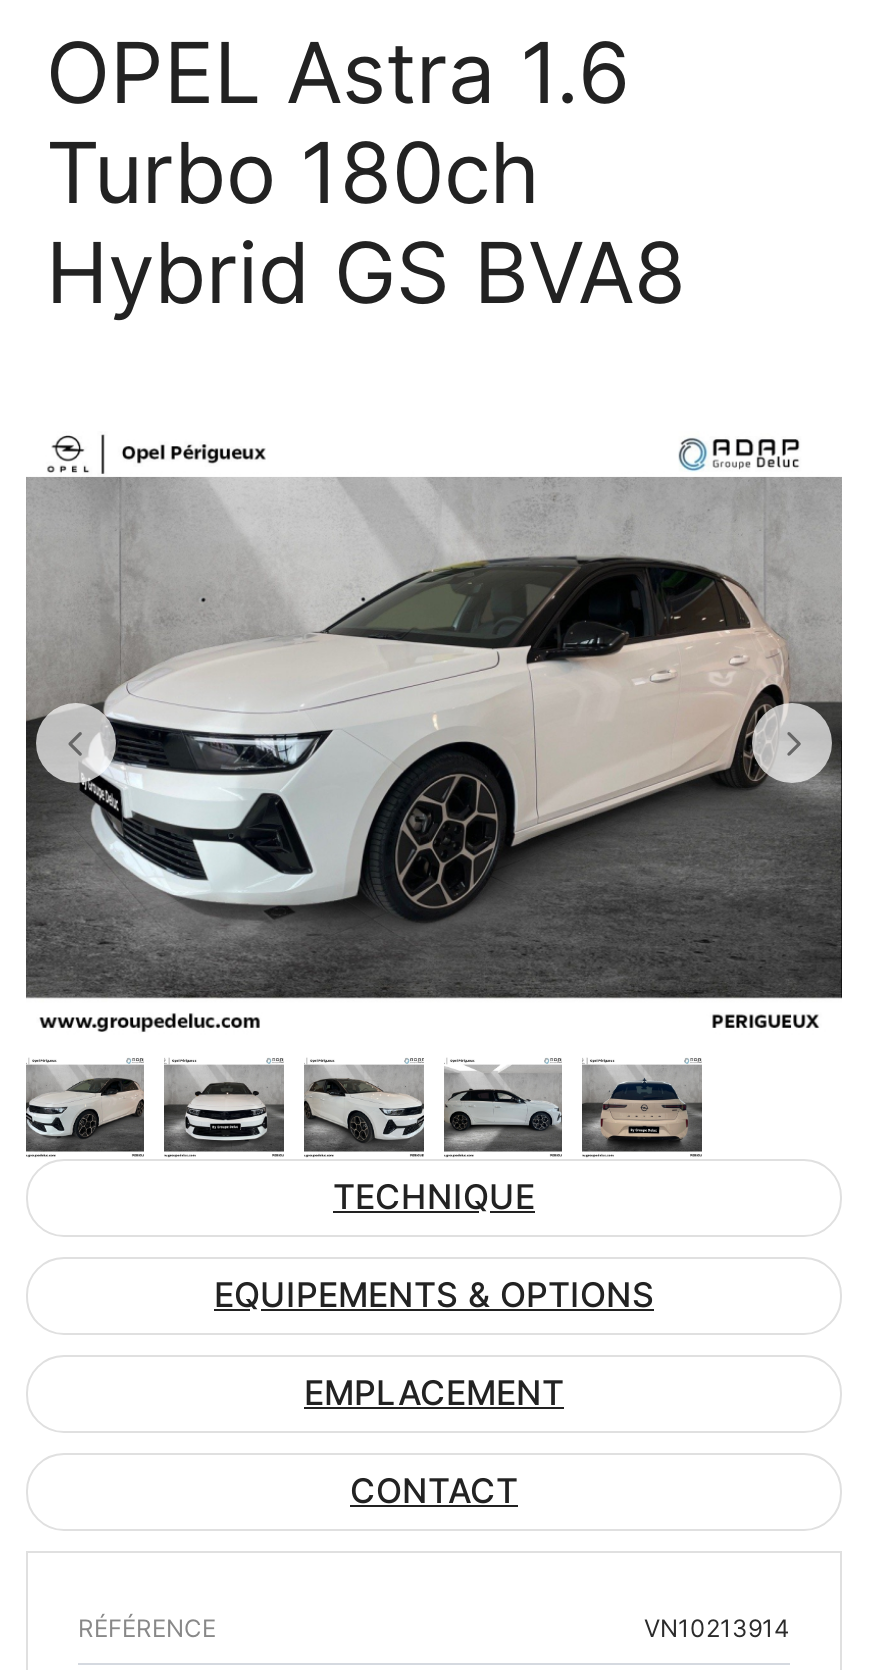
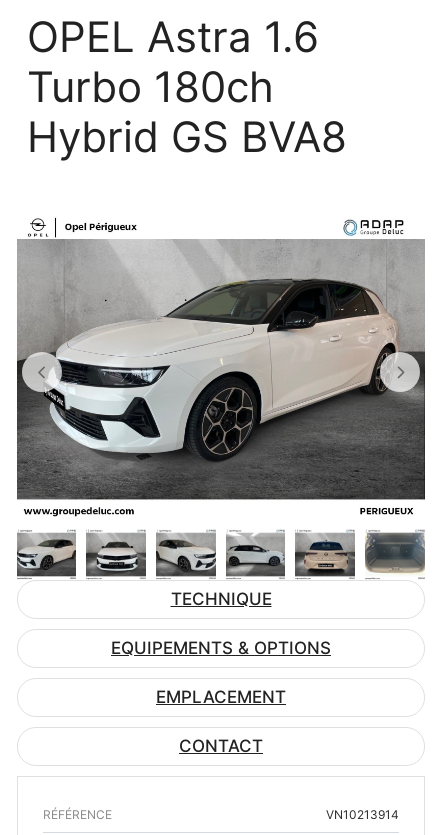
none -> [364,529,426,579] [image]

